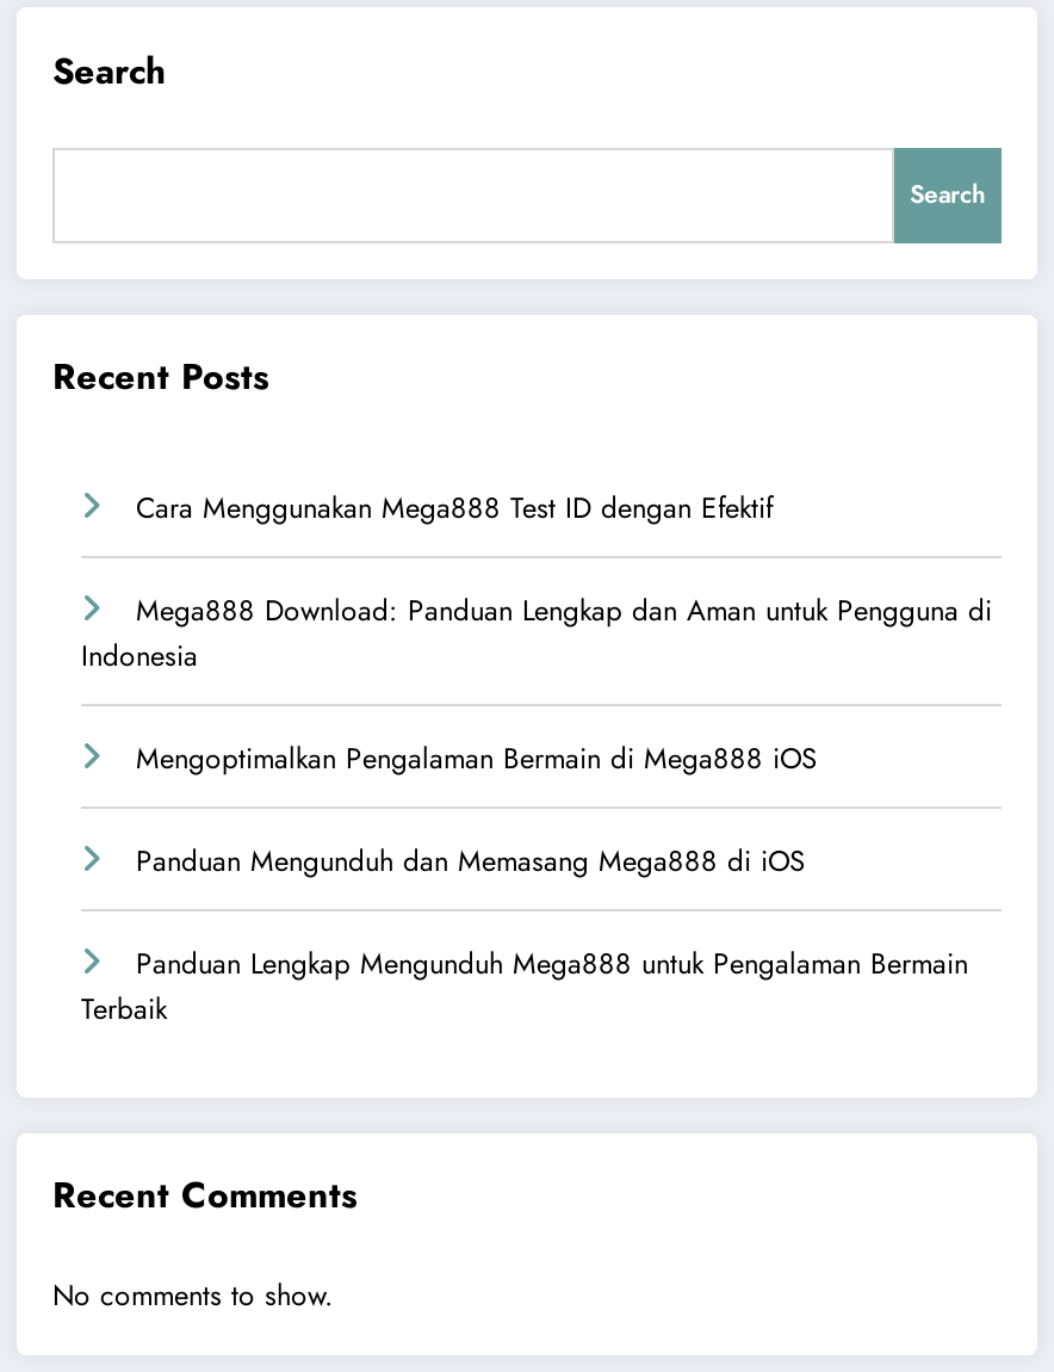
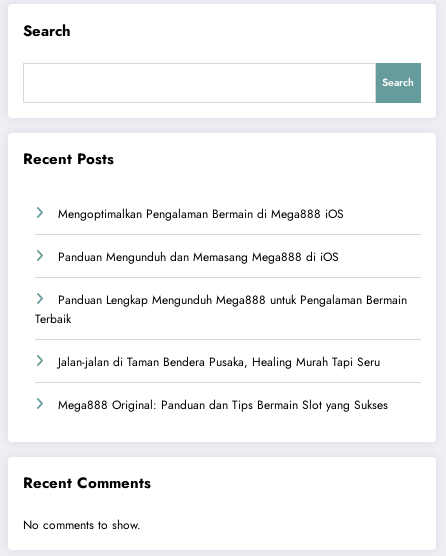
[81,487,992,678] Cara Menggunakan Mega888 Test ID dengan Efektif | Mega888 Download: Panduan Lengkap dan Aman untuk Pengguna di | Indonesia -> none
moved [81,738,968,1032] -> [35,205,407,328]: Mengoptimalkan Pengalaman Bermain di Mega888 iOS | Panduan Mengunduh dan Memasang Mega888 di iOS | Panduan Lengkap Mengunduh Mega888 untuk Pengalaman Bermain | Terbaik
none -> [58,353,388,414] Jalan-jalan di Taman Bendera Pusaka, Healing Murah Tapi Seru | Mega888 Original: Panduan dan Tips Bermain Slot yang Sukses

